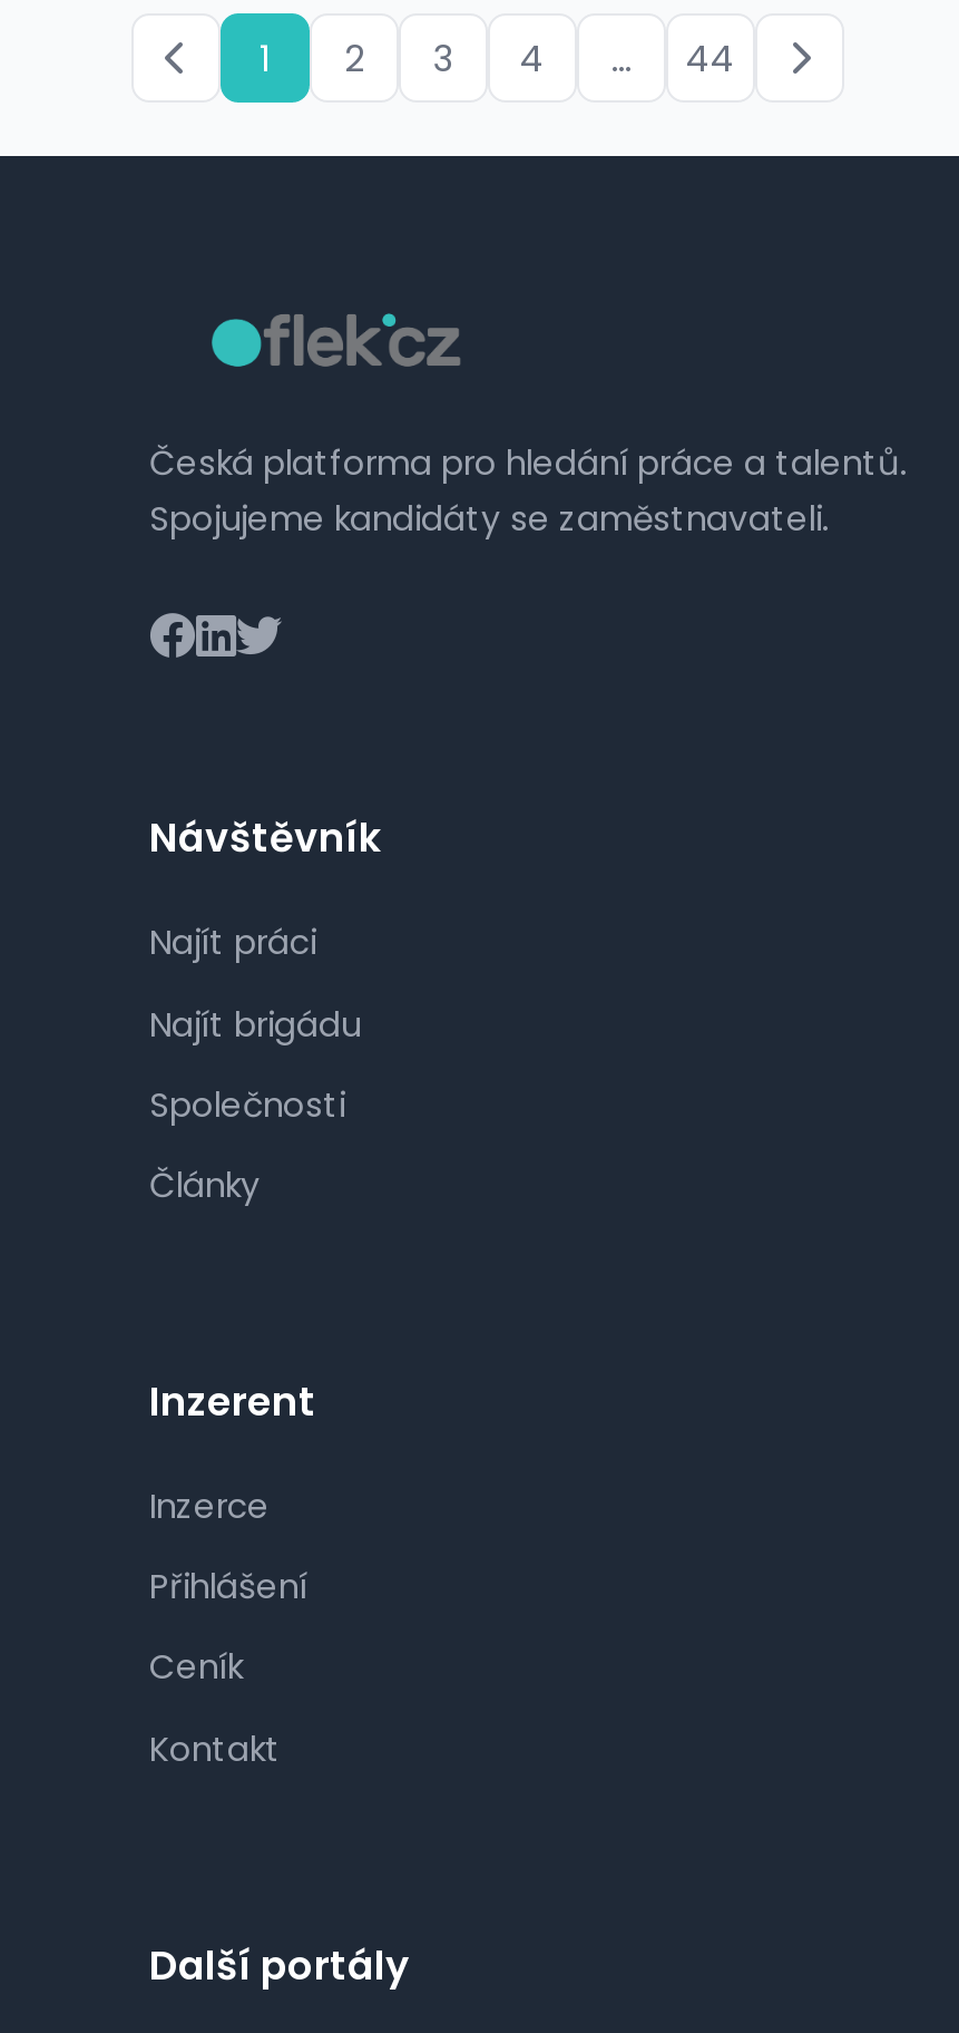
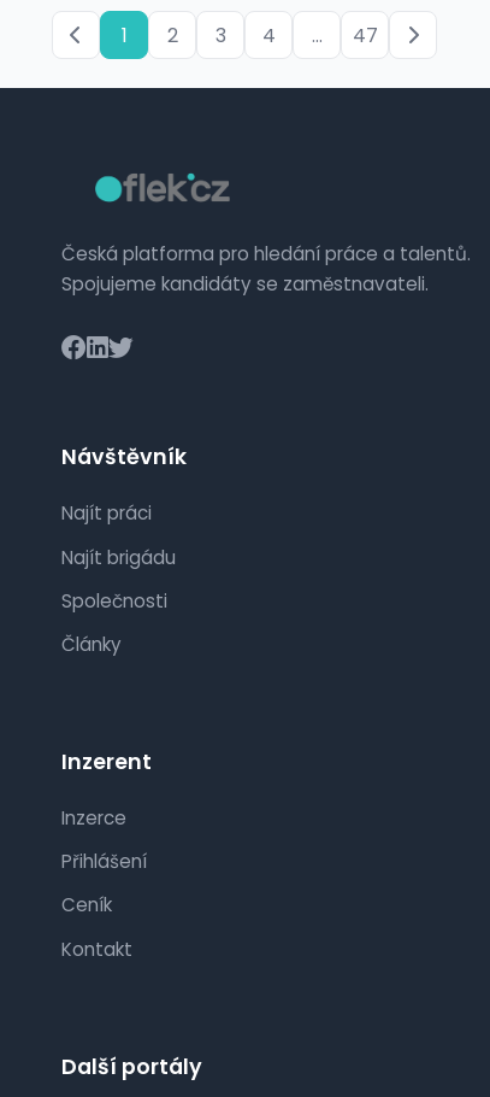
[686,32,735,84] 44 -> [352,21,377,49] 47

